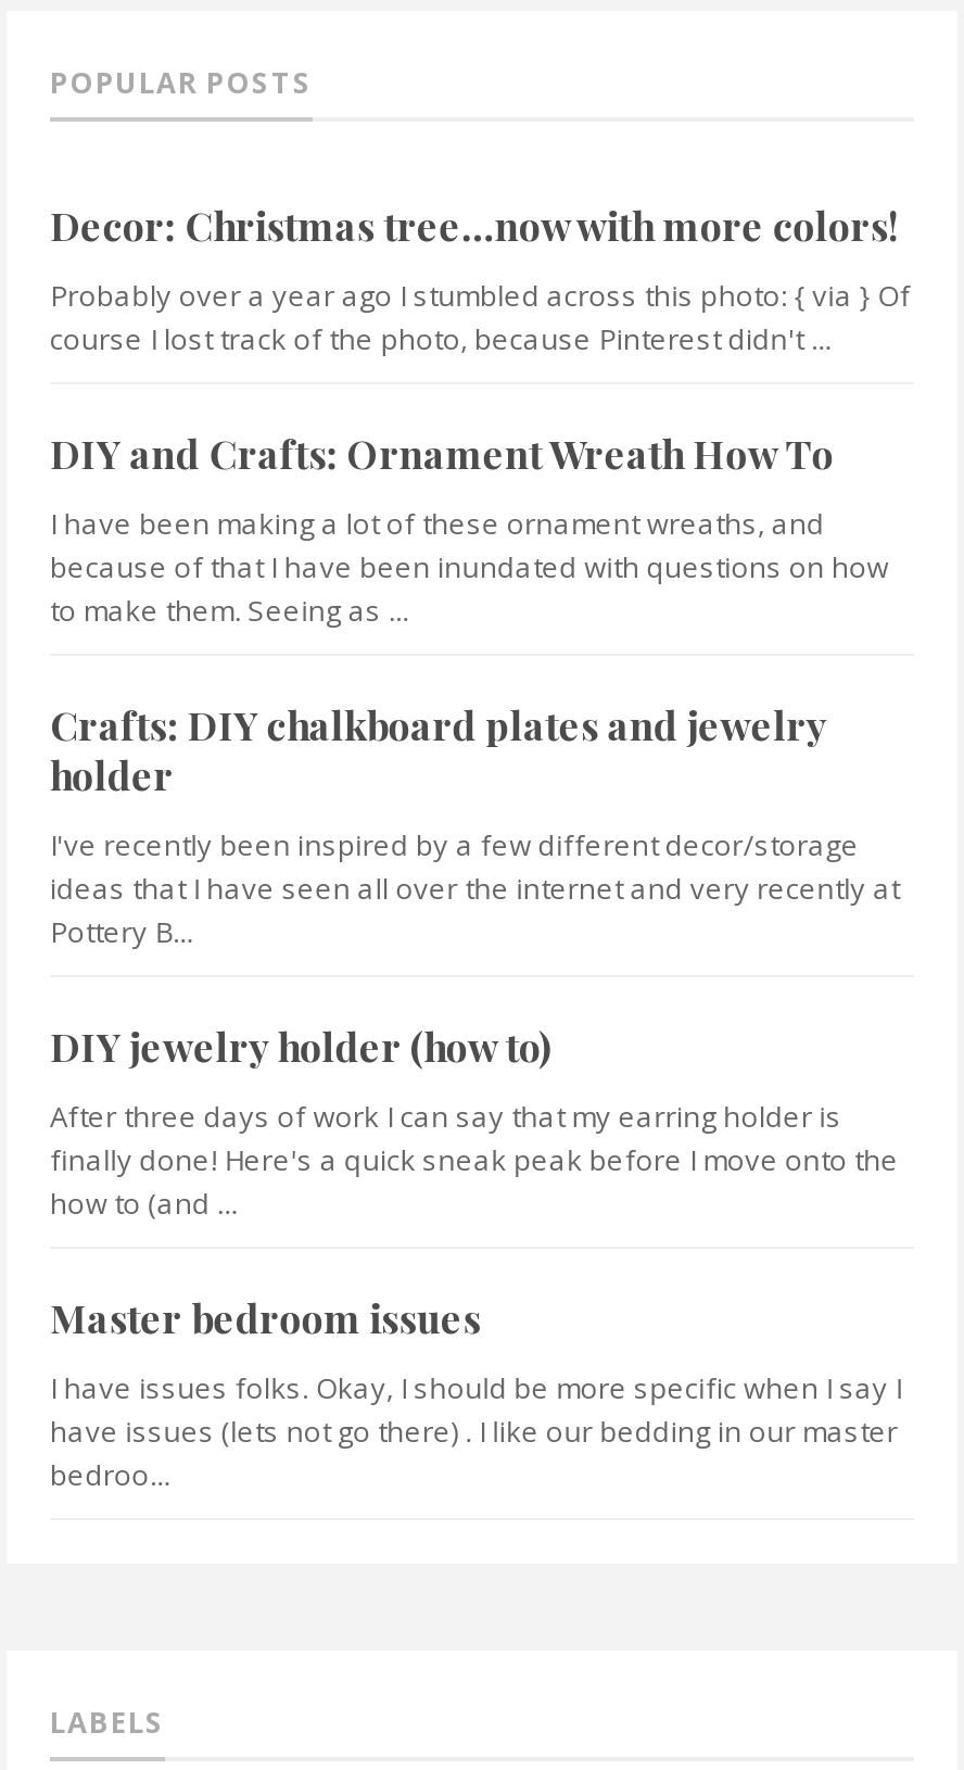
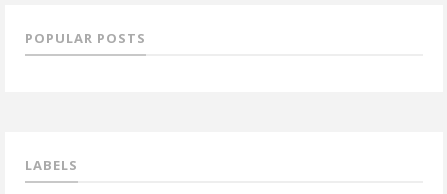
[50,199,911,1493] Decor: Christmas tree...now with more colors! | Probably over a year ago I stumbled across this photo: { via } Of | course I lost track of the photo, because Pinterest didn't ... | DIY and Crafts: Ornament Wreath How To | I have been making a lot of these ornament wreaths, and | because of that I have been inundated with questions on how | to make them. Seeing as ... | Crafts: DIY chalkboard plates and jewelry | holder | I've recently been inspired by a few different decor/storage | ideas that I have seen all over the internet and very recently at | Pottery B... | DIY jewelry holder (how to) | After three days of work I can say that my earring holder is | finally done! Here's a quick sneak peak before I move onto the | how to (and ... | Master bedroom issues | I have issues folks. Okay, I should be more specific when I say I | have issues (lets not go there) . I like our bedding in our master | bedroo... -> none

